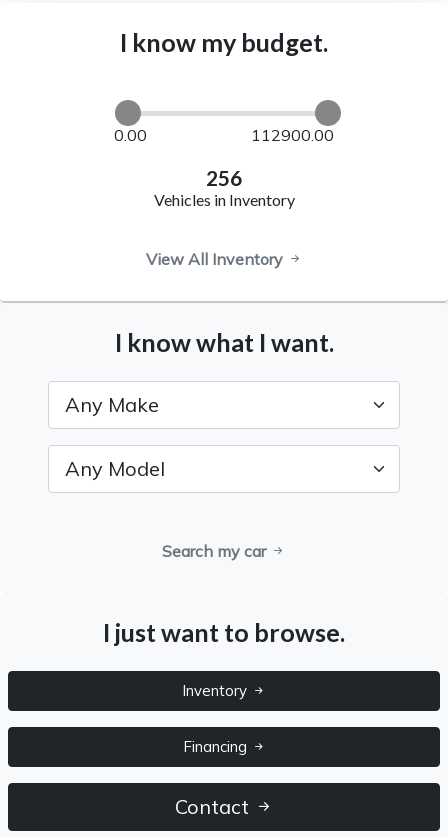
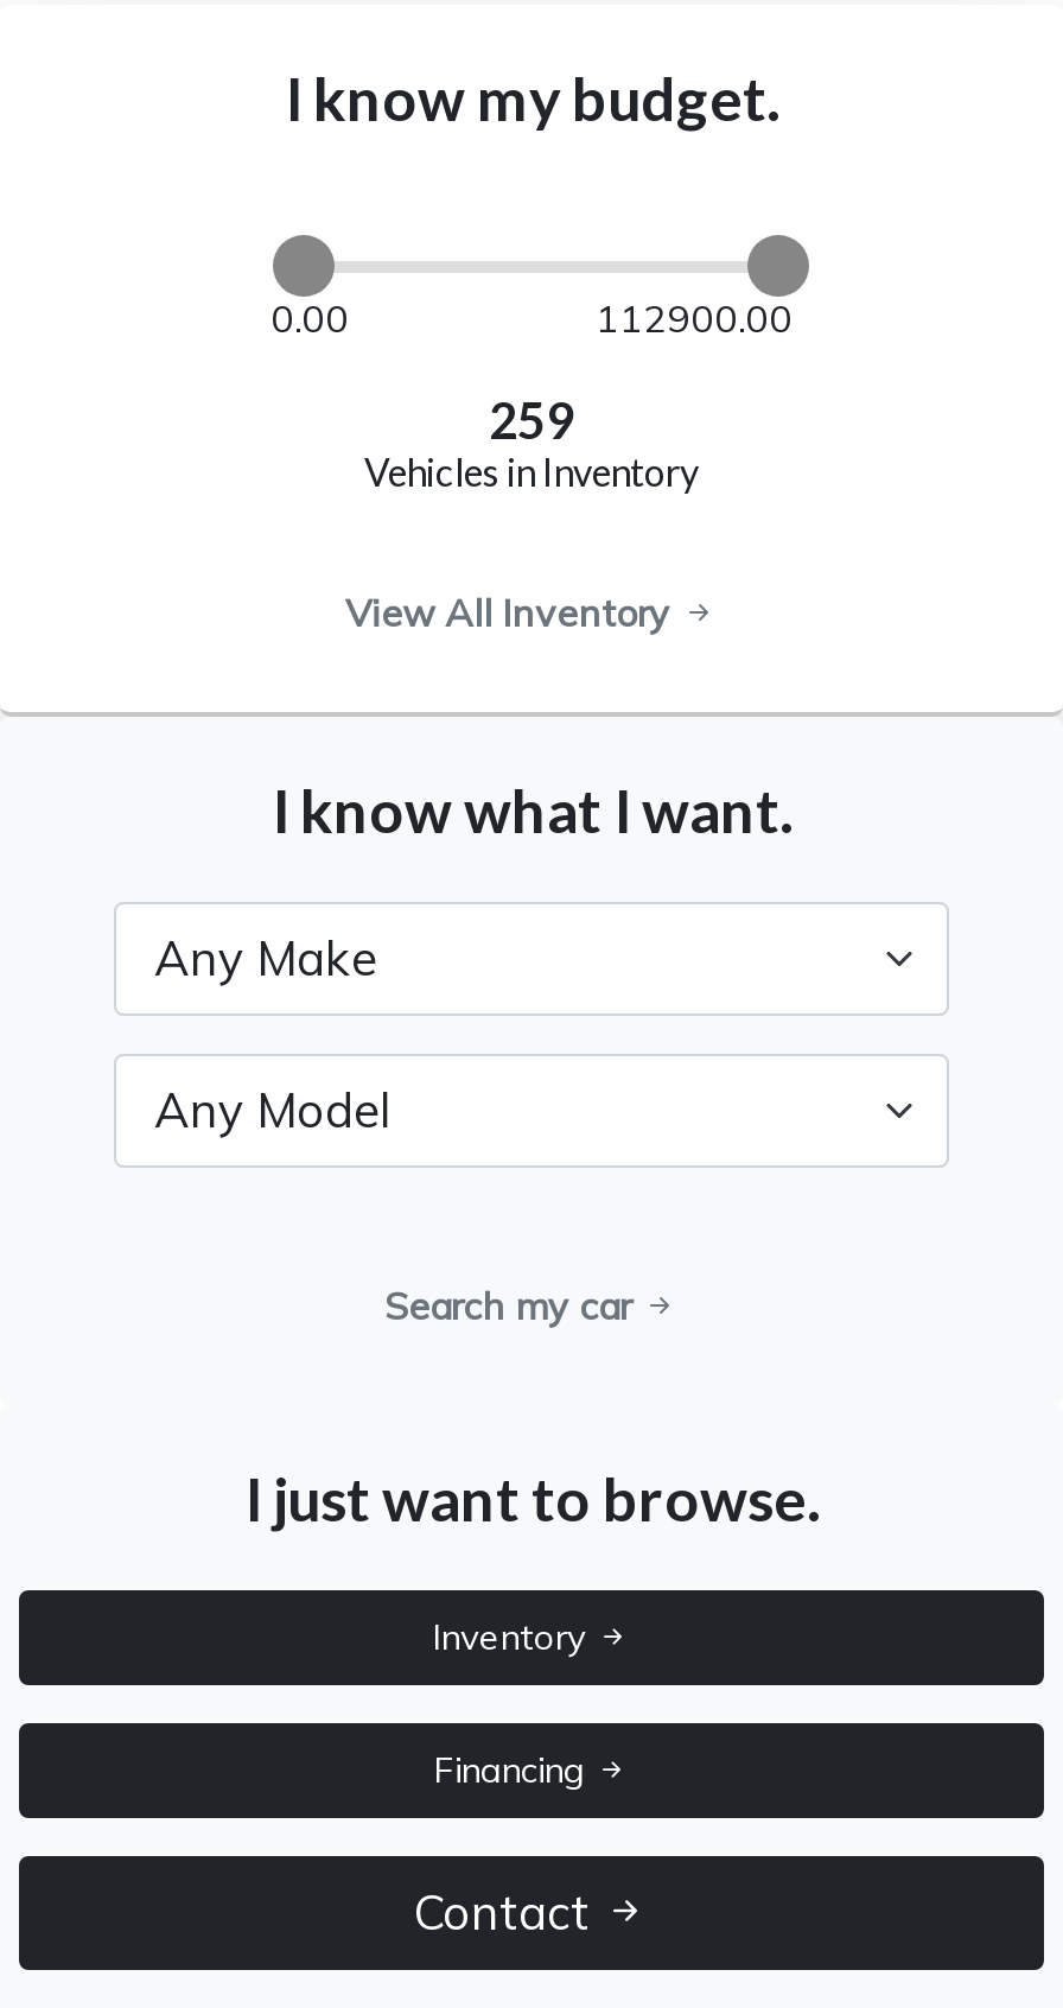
[206,165,242,190] 256 -> [489,389,574,448] 259

